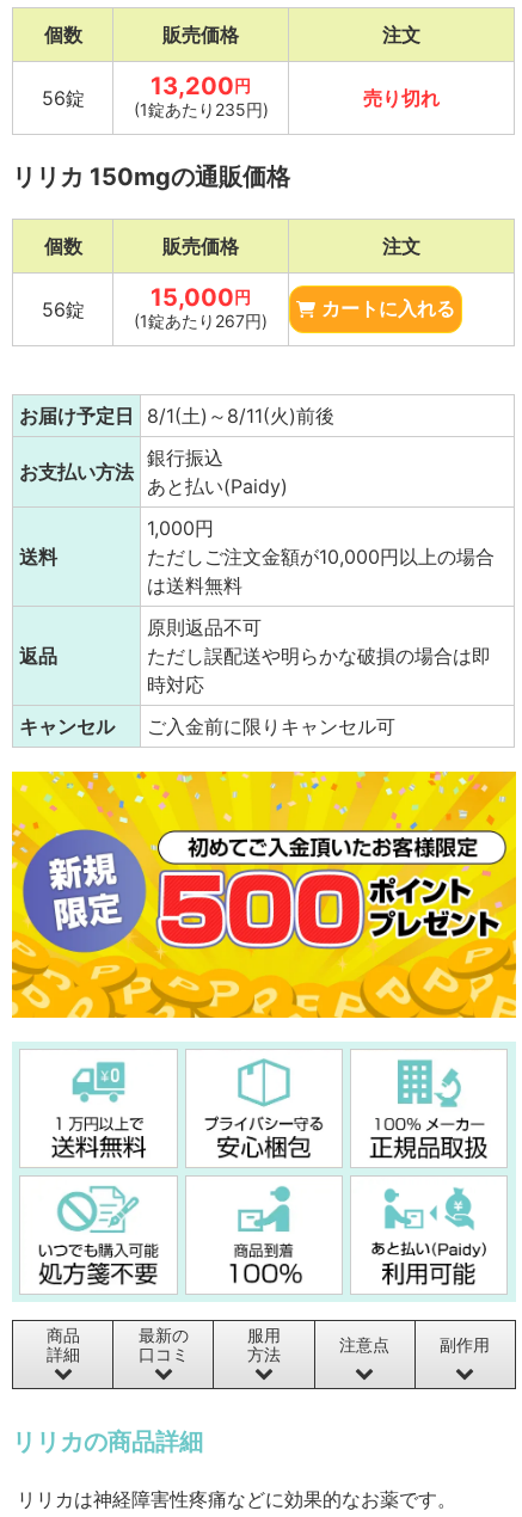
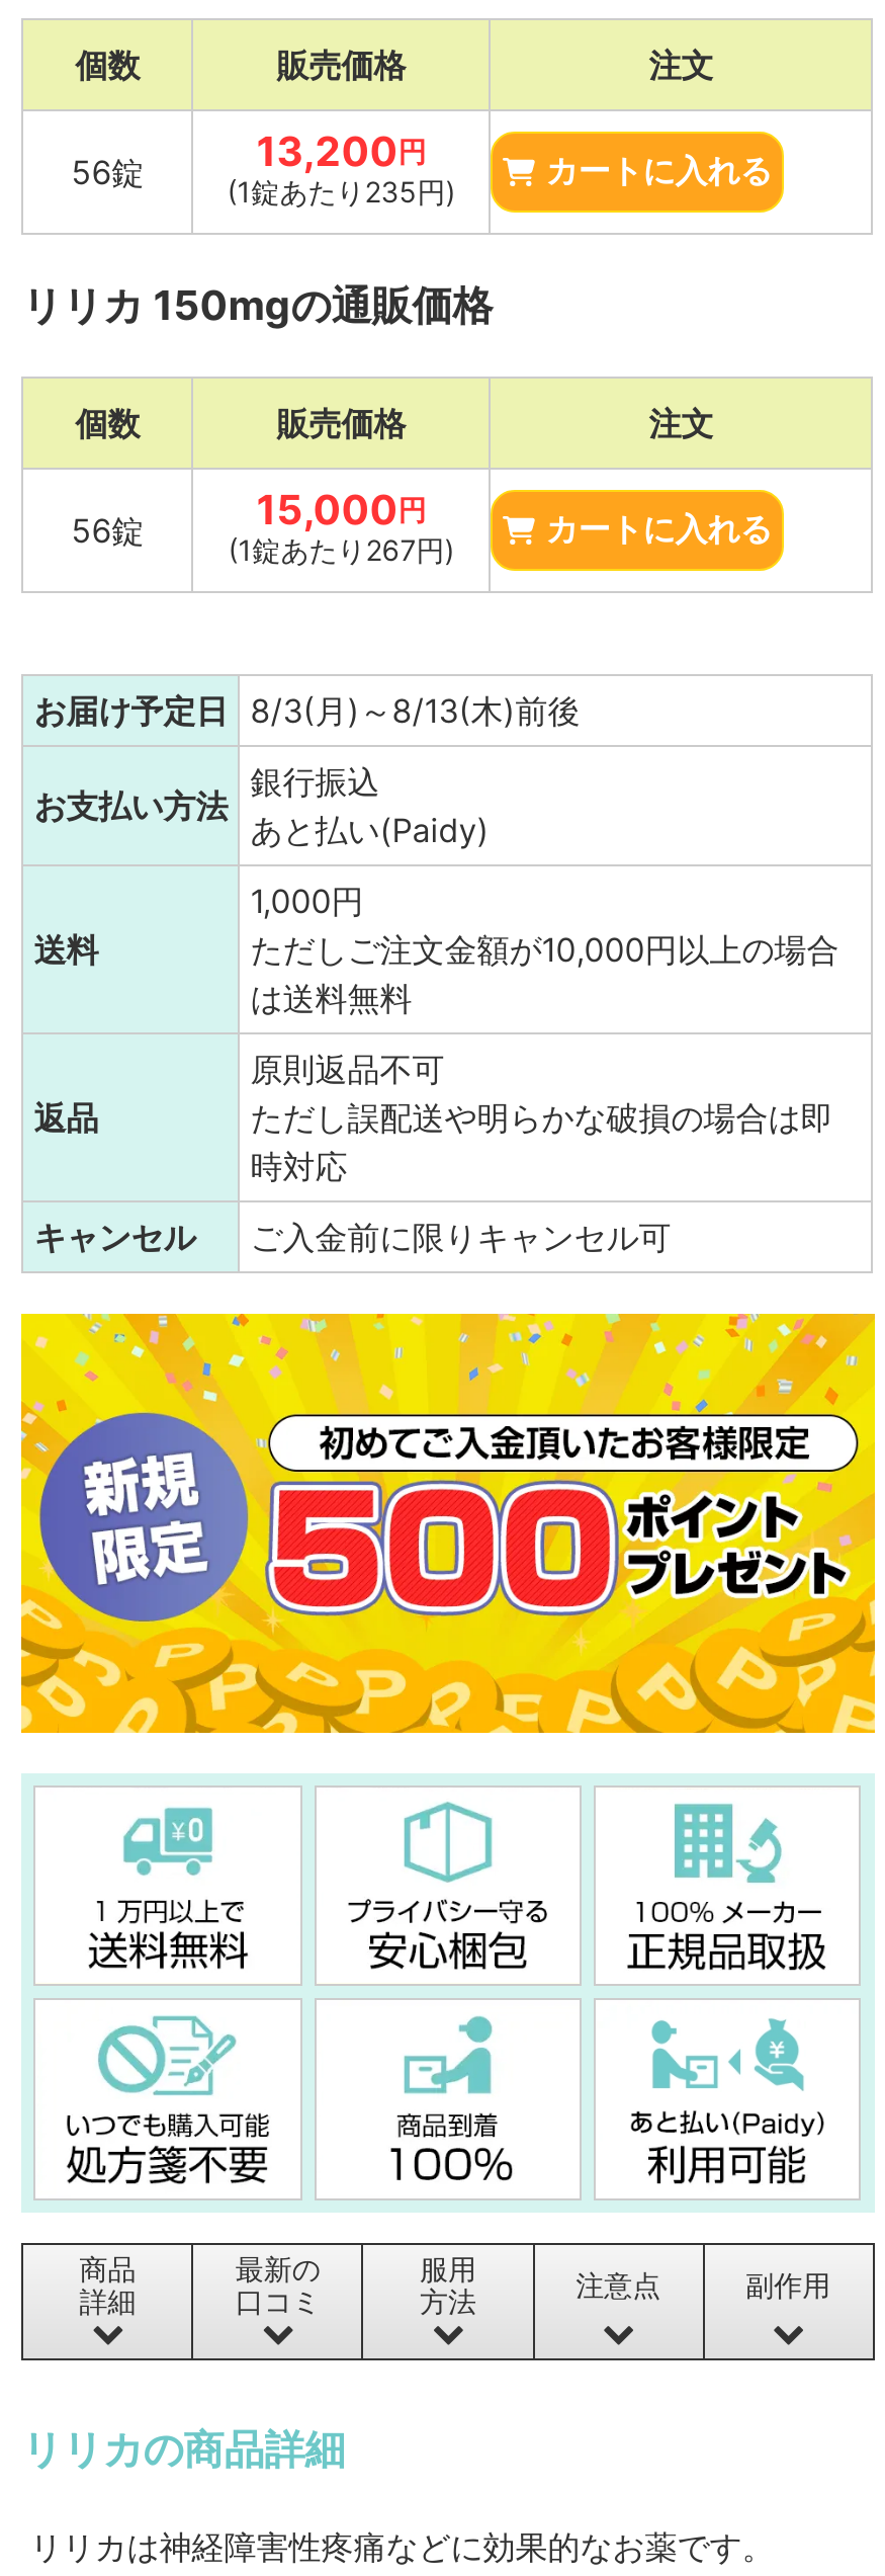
[363,86,440,110] 売り切れ -> [546,154,772,188] カートに入れる
[19,404,335,428] お届け予定日 8/1(土)～8/11(火)前後 -> [34,690,580,731] お届け予定日 8/3(月)～8/13(木)前後

